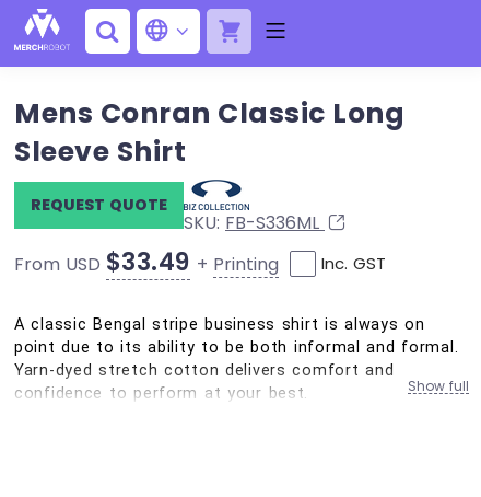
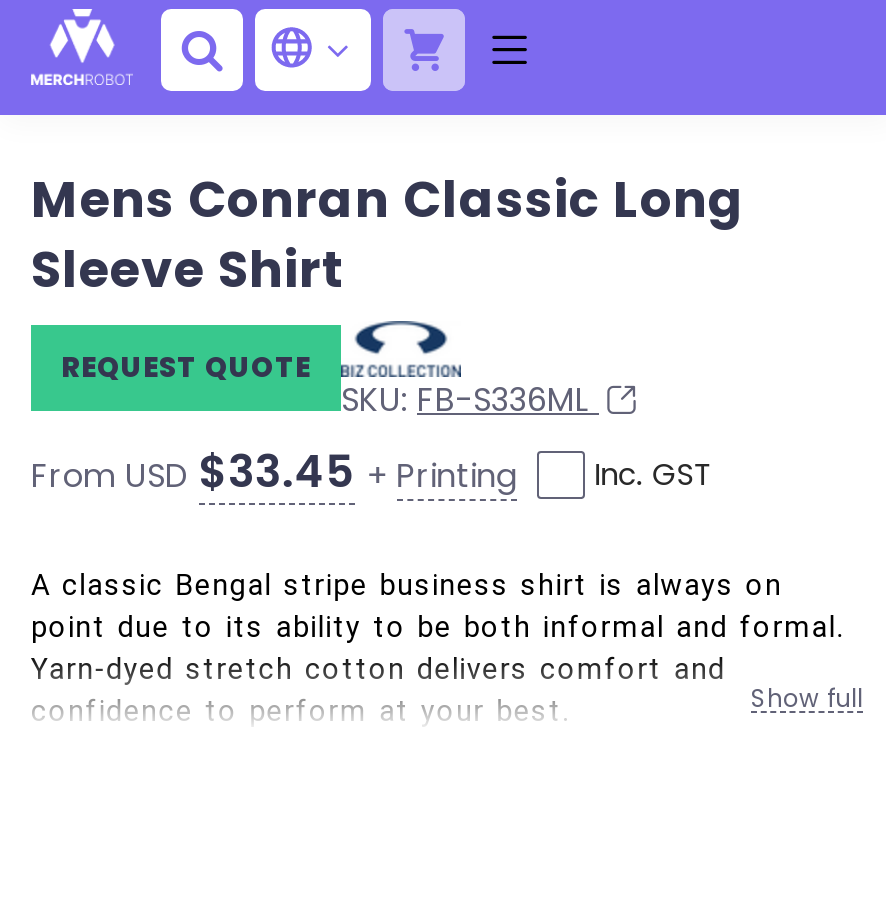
[14,245,278,279] From USD $33.49 + Printing -> [31,441,516,503] From USD $33.45 + Printing

